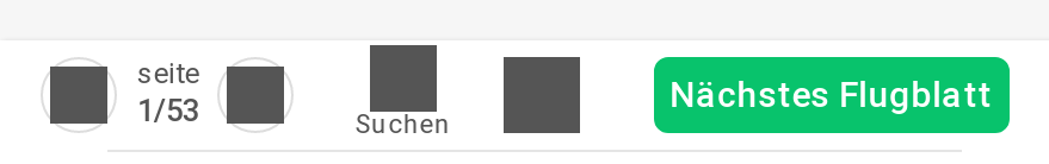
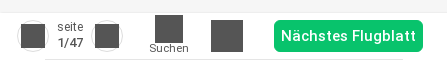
[137,92,199,127] 1/53 -> [57,34,83,49] 1/47

